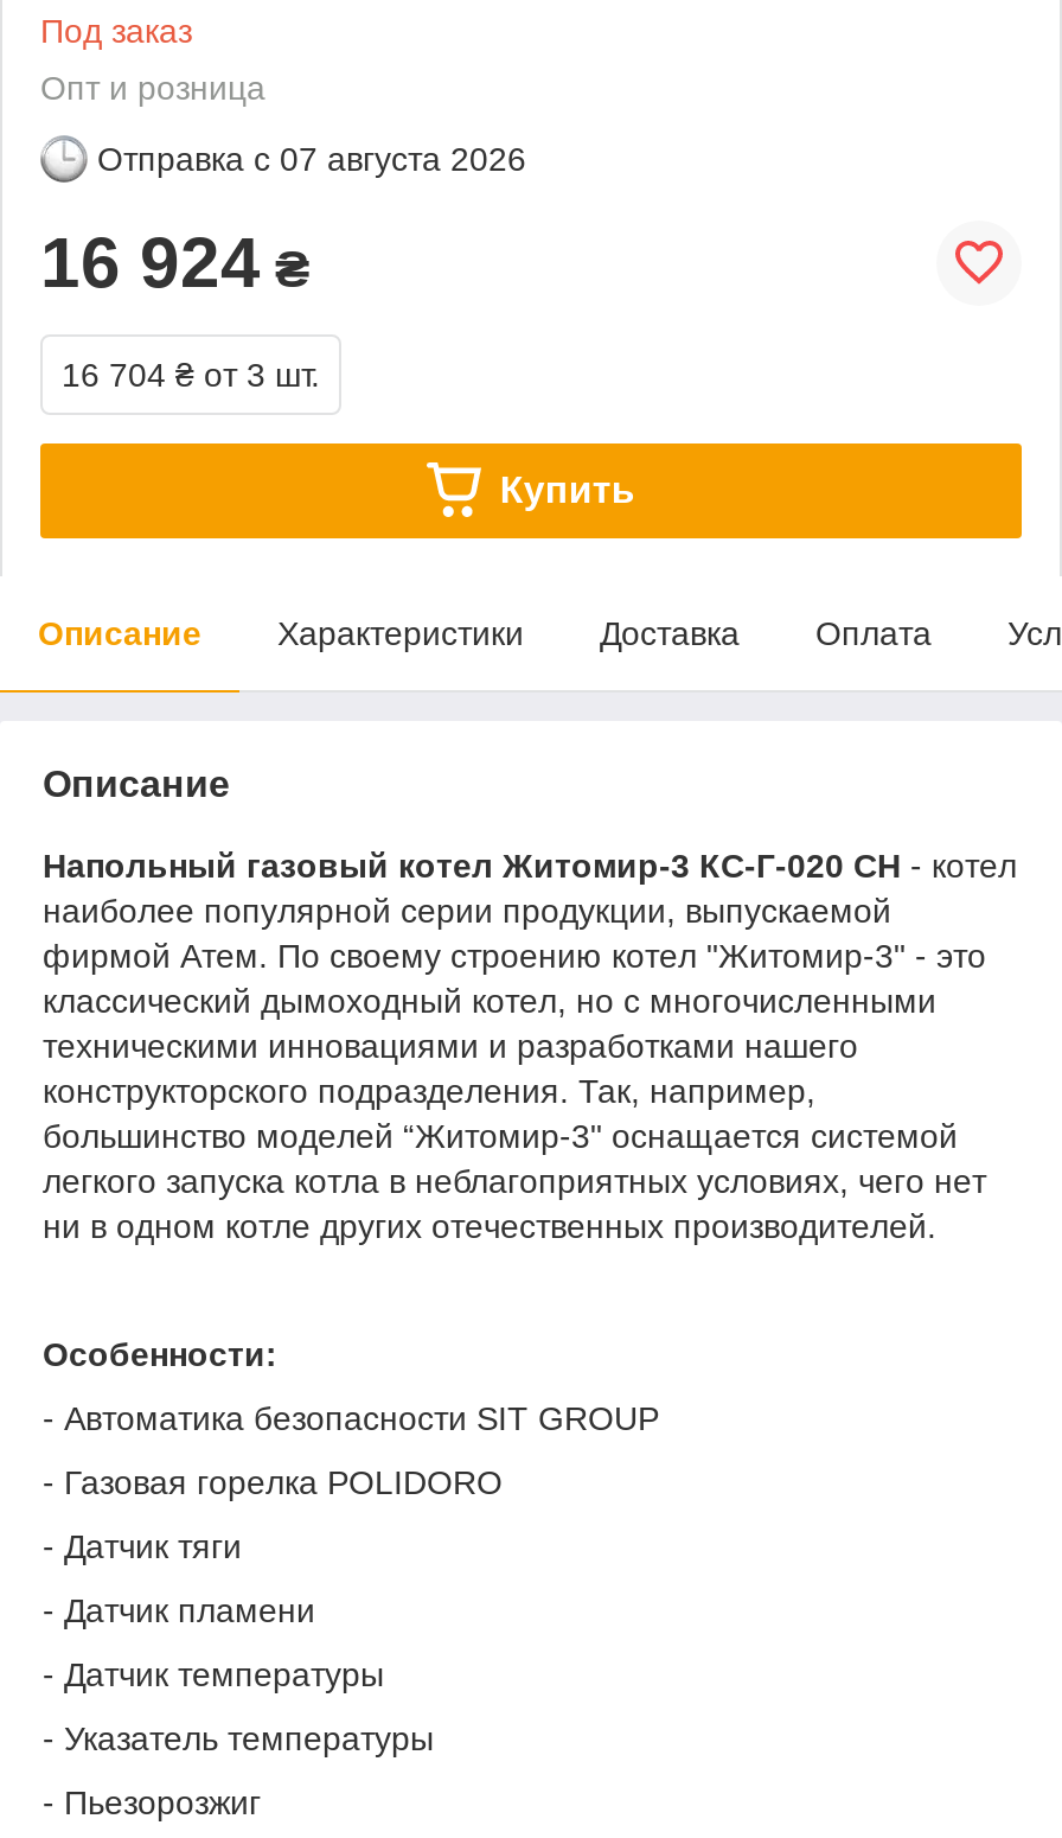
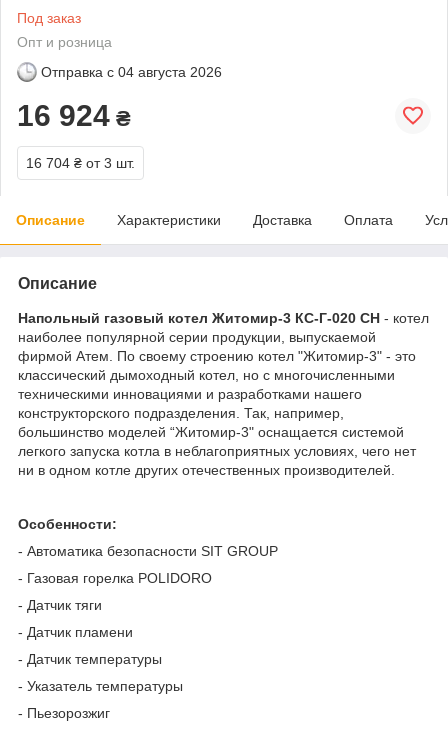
[97,139,526,177] Отправка с 07 августа 2026 -> [41,64,222,80] Отправка с 04 августа 2026
[500,469,635,509] Купить -> none

